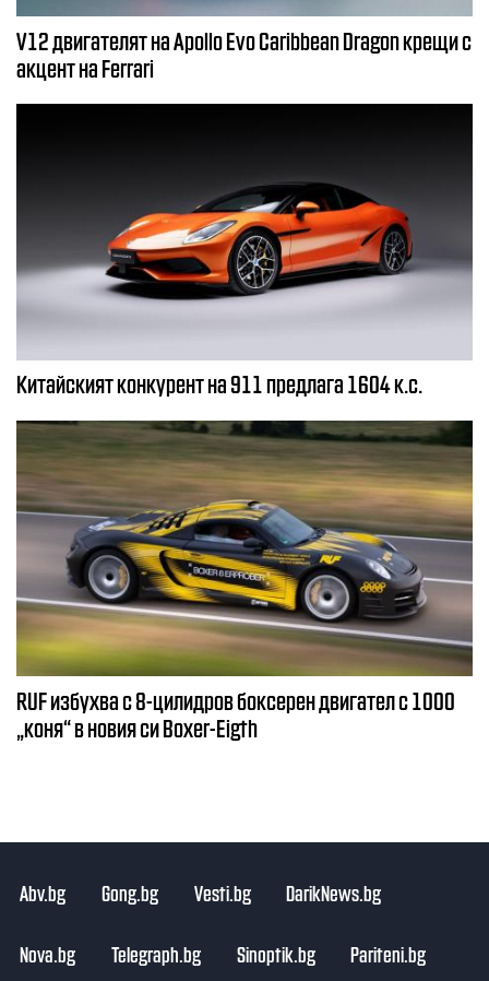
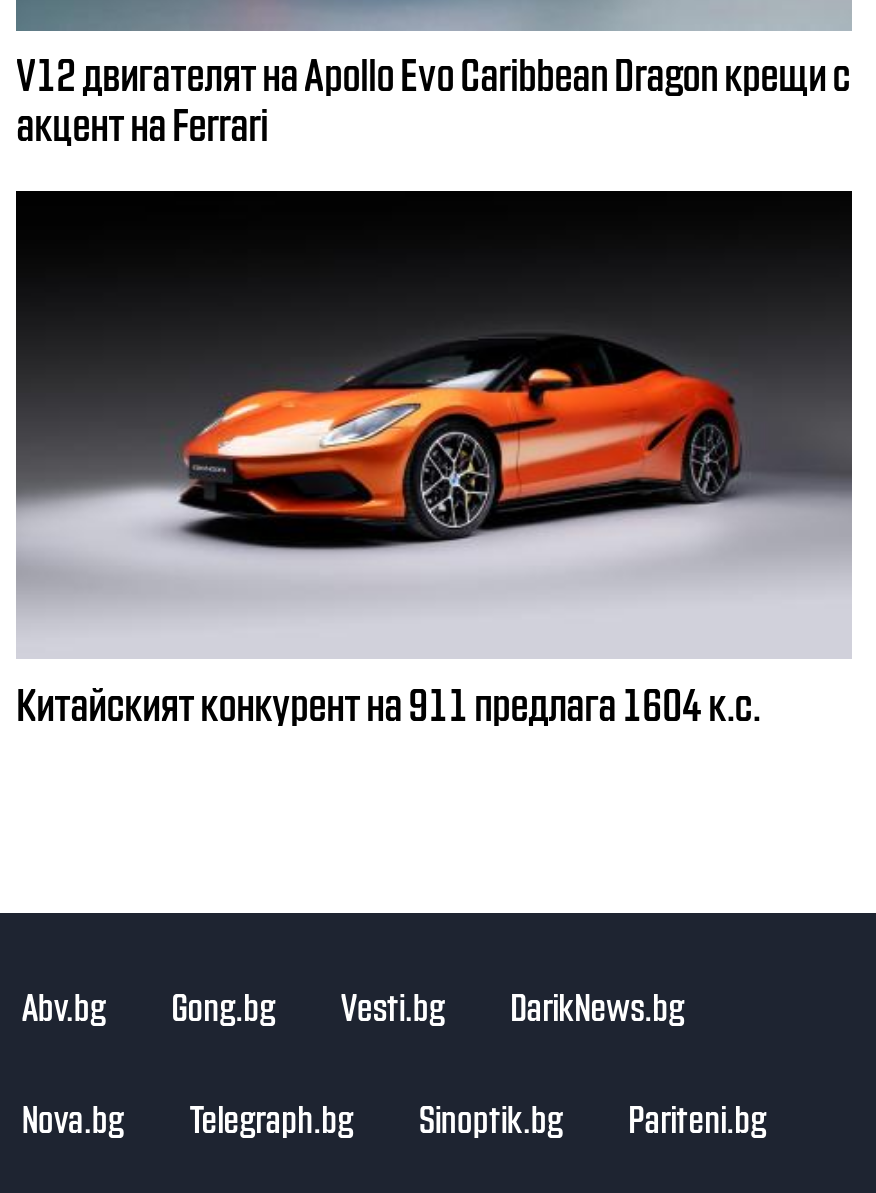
[15,419,474,740] [image] | RUF избухва с 8-цилидров боксерен двигател с 1000 | „коня“ в новия си Boxer-Eigth -> none

